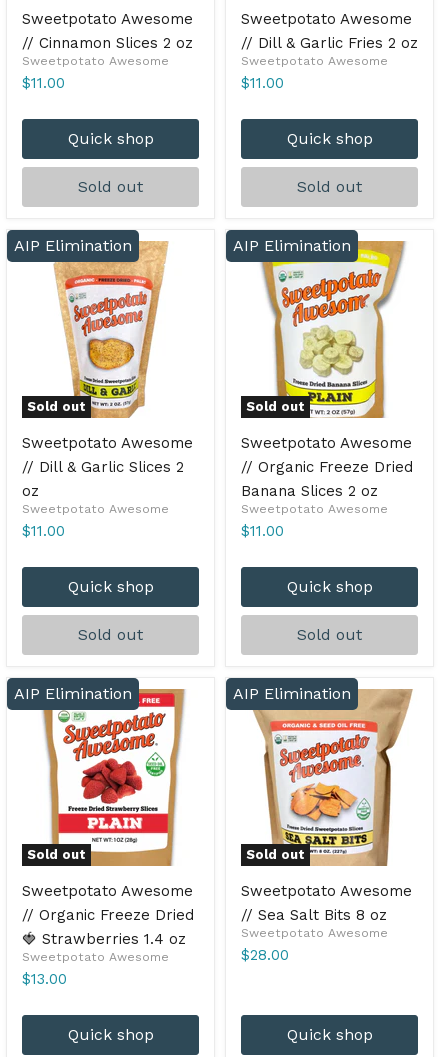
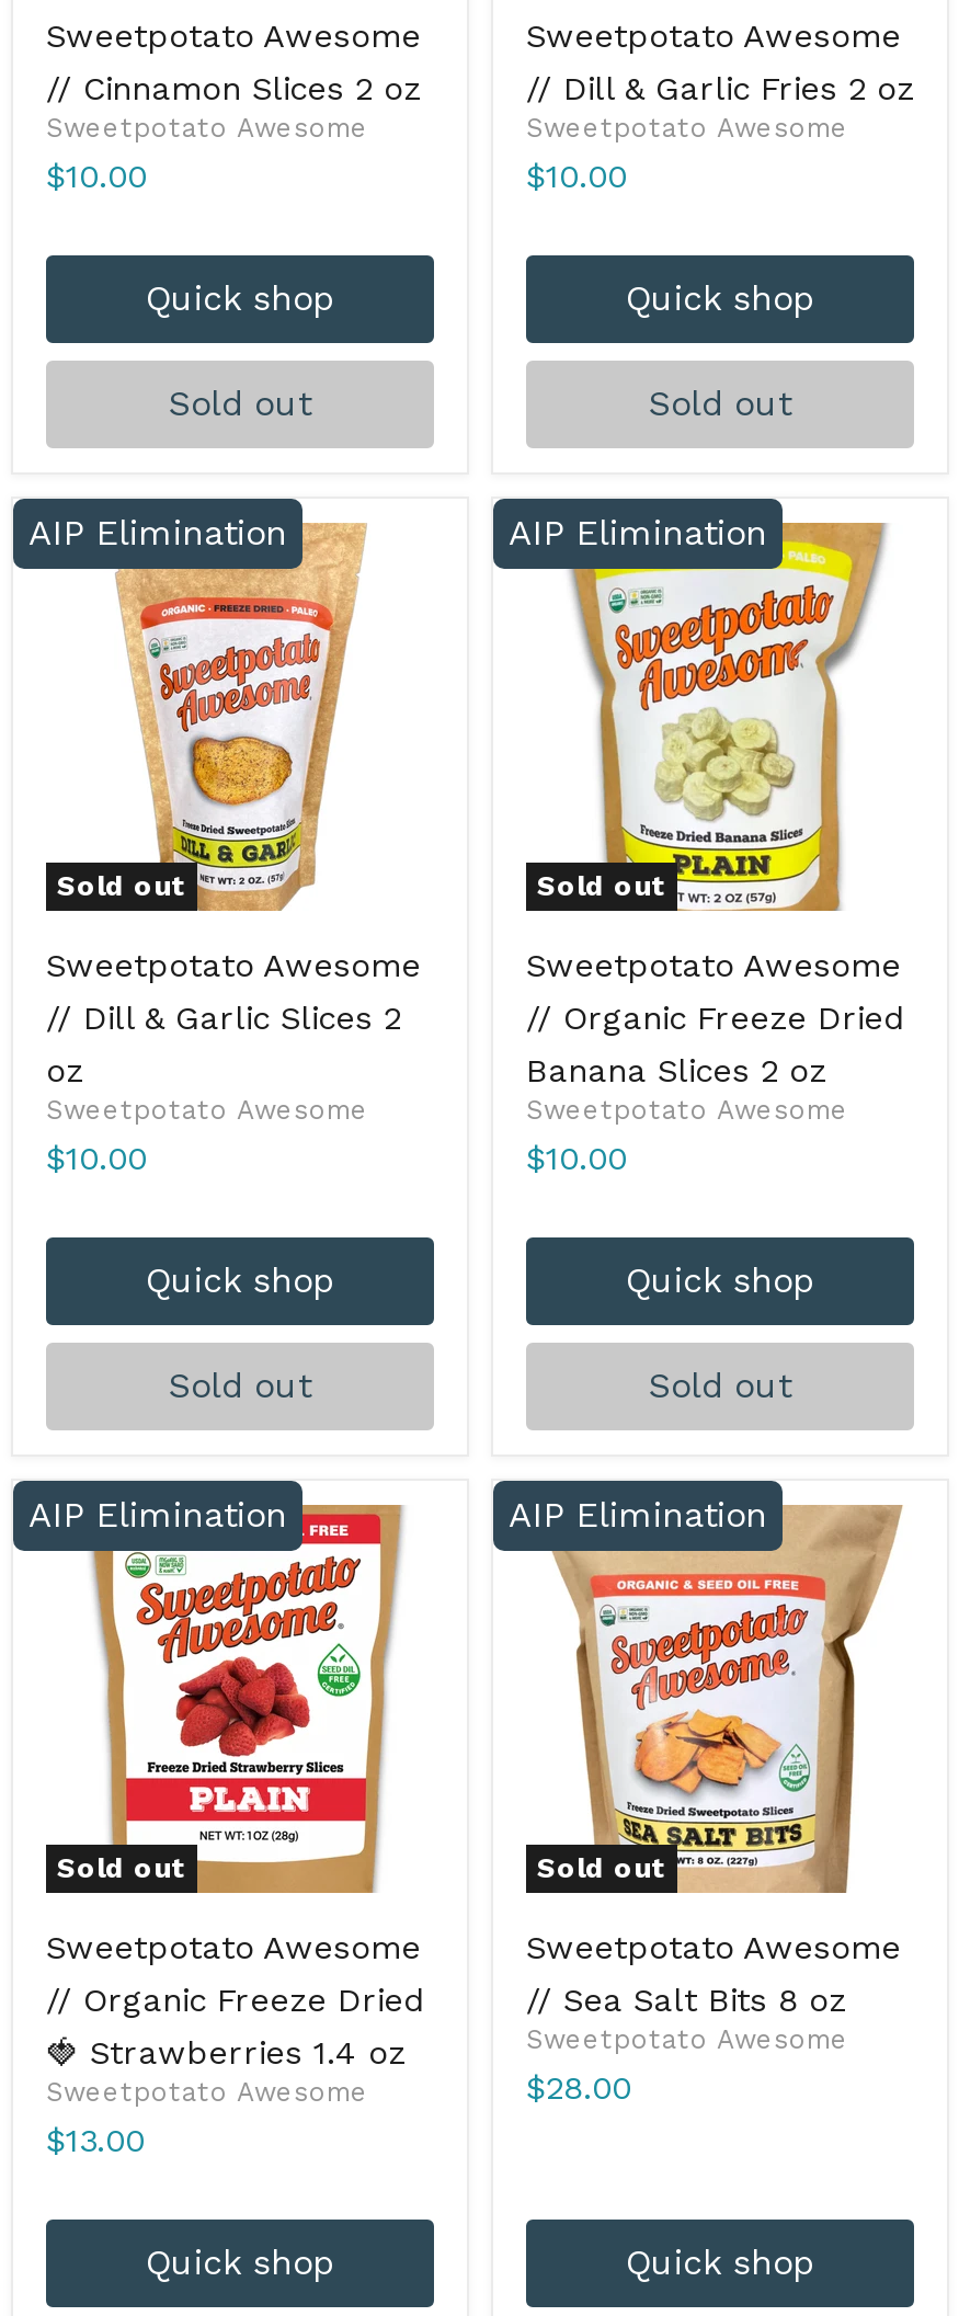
[22,74,65,92] $11.00 -> [46,157,147,196] $10.00
[241,74,284,92] $11.00 -> [526,157,627,196] $10.00
[22,522,65,540] $11.00 -> [46,1139,147,1178] $10.00
[241,522,284,540] $11.00 -> [526,1139,627,1178] $10.00

